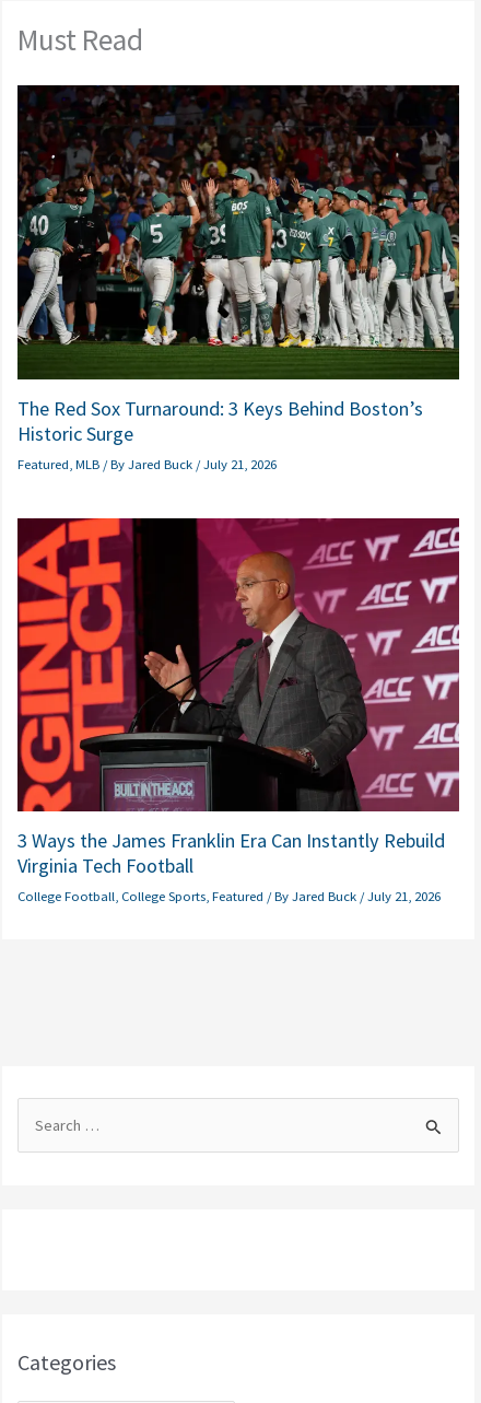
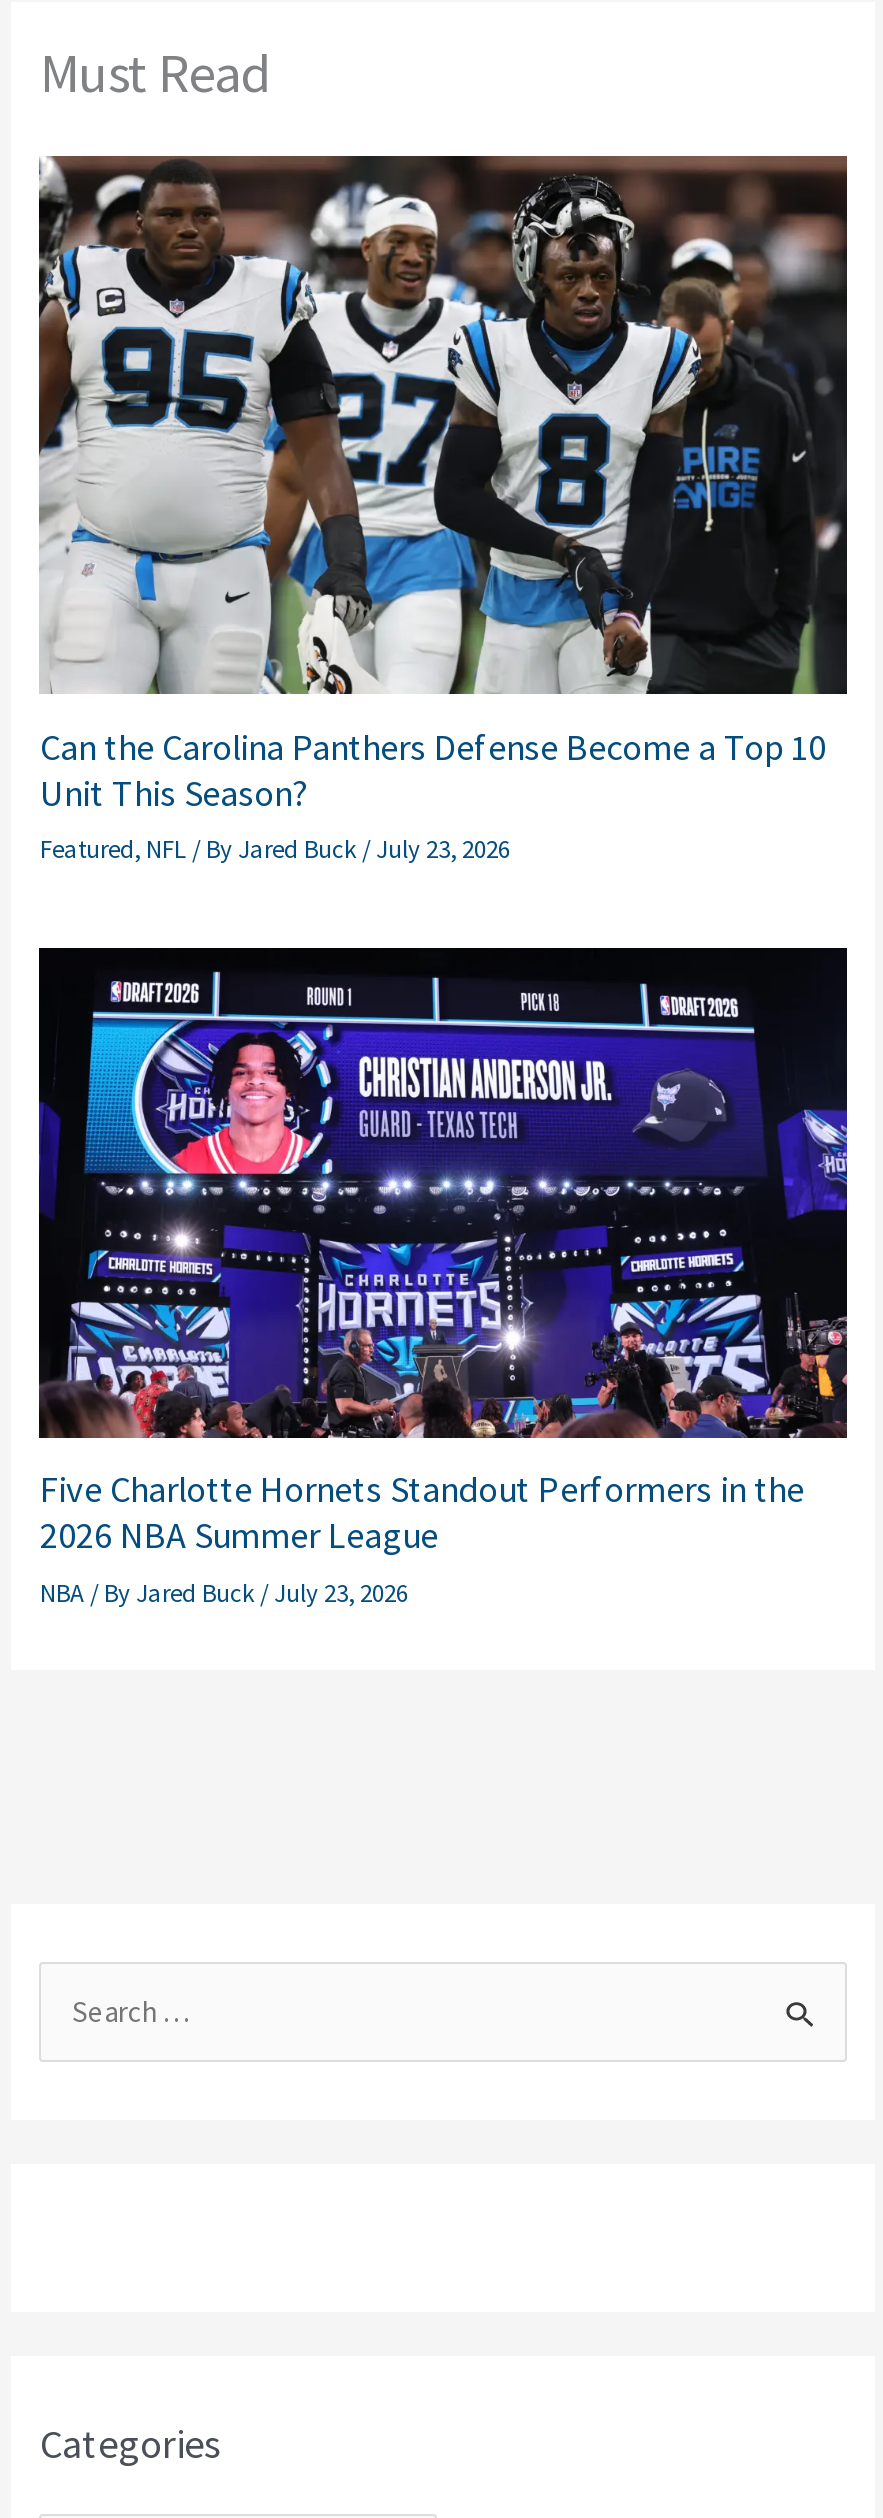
[16,84,460,473] [image] | The Red Sox Turnaround: 3 Keys Behind Boston’s | Historic Surge | Featured, MLB / By Jared Buck / July 21, 2026 -> [37,154,849,865] [image] | Can the Carolina Panthers Defense Become a Top 10 | Unit This Season? | Featured, NFL / By Jared Buck / July 23, 2026
[16,517,460,905] [image] | 3 Ways the James Franklin Era Can Instantly Rebuild | Virginia Tech Football | College Football, College Sports, Featured / By Jared Buck / July 21, 2026 -> [37,946,849,1607] [image] | Five Charlotte Hornets Standout Performers in the | 2026 NBA Summer League | NBA / By Jared Buck / July 23, 2026

